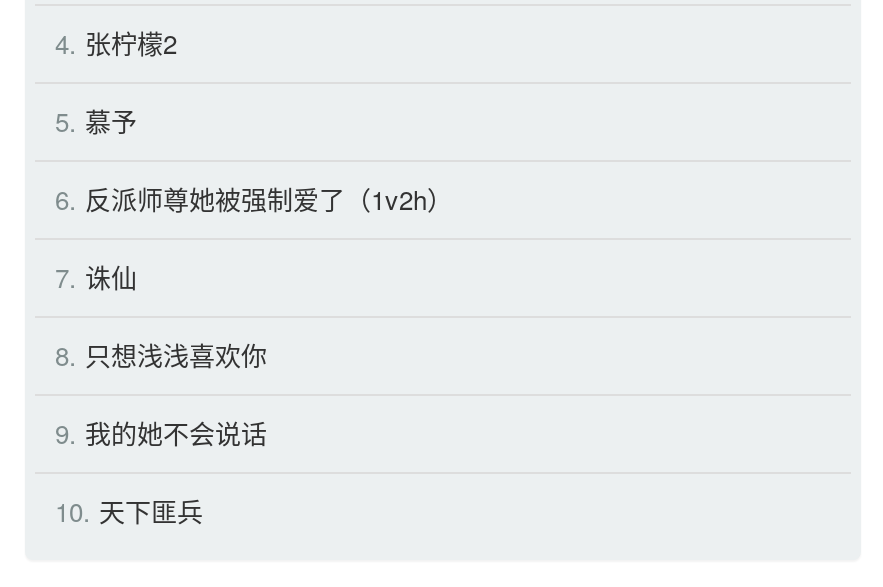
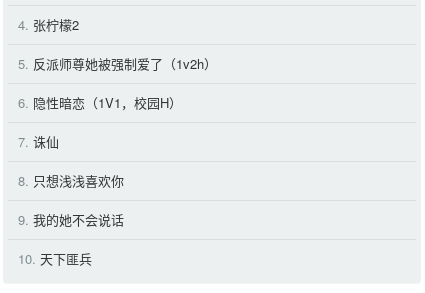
[55,102,137,140] 5. 慕予 -> [18,54,217,73] 5. 反派师尊她被强制爱了（1v2h）
[55,180,453,218] 6. 反派师尊她被强制爱了（1v2h） -> [18,93,182,112] 6. 隐性暗恋（1V1，校园H）

